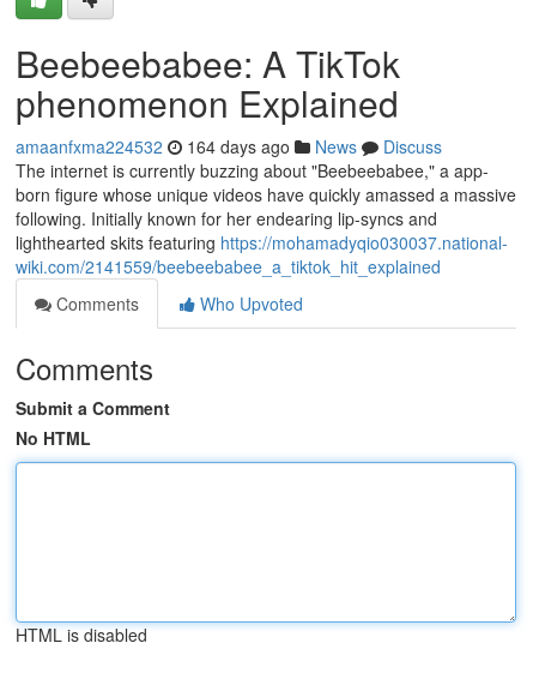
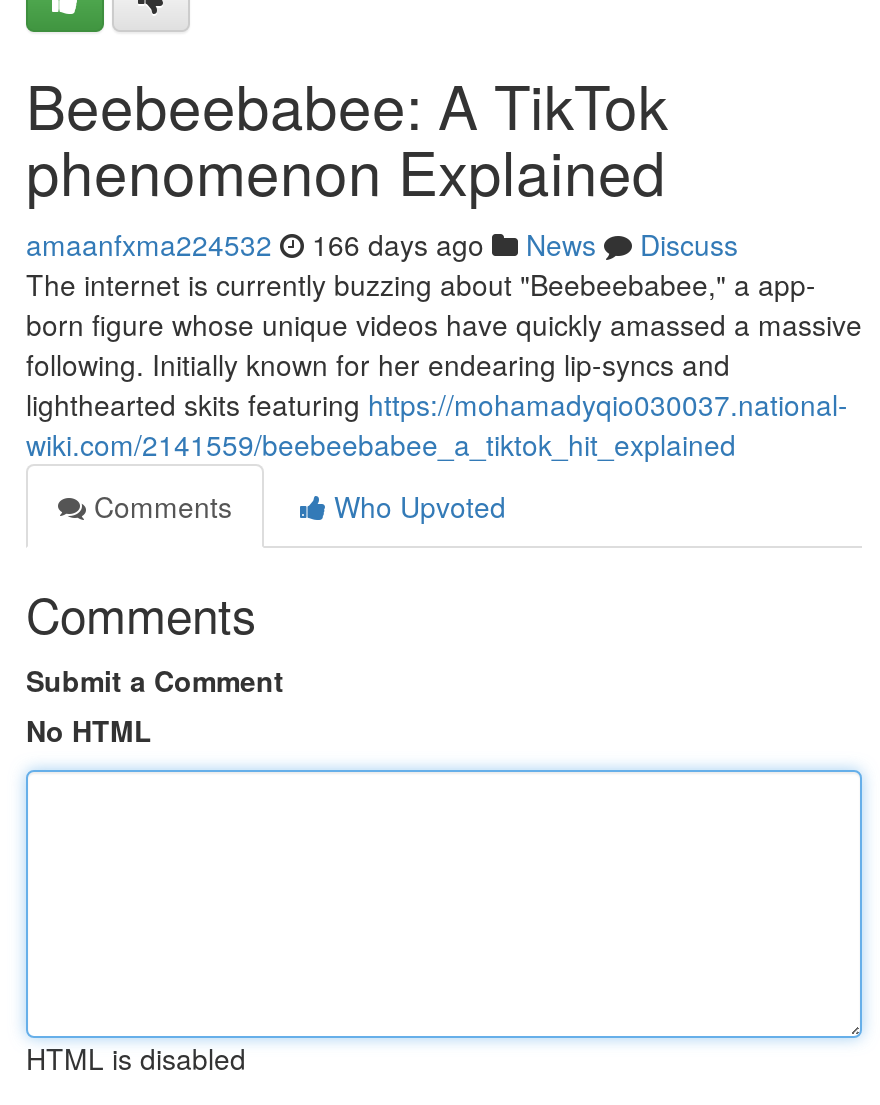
[16,134,442,158] amaanfxma224532 164 days ago News Discuss -> [26,224,738,264] amaanfxma224532 166 days ago News Discuss

